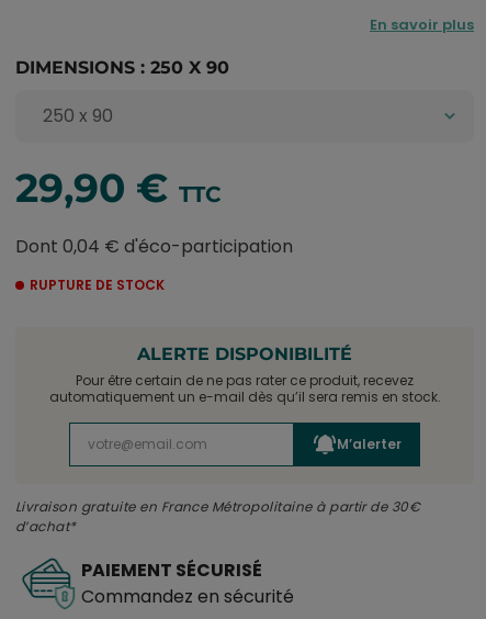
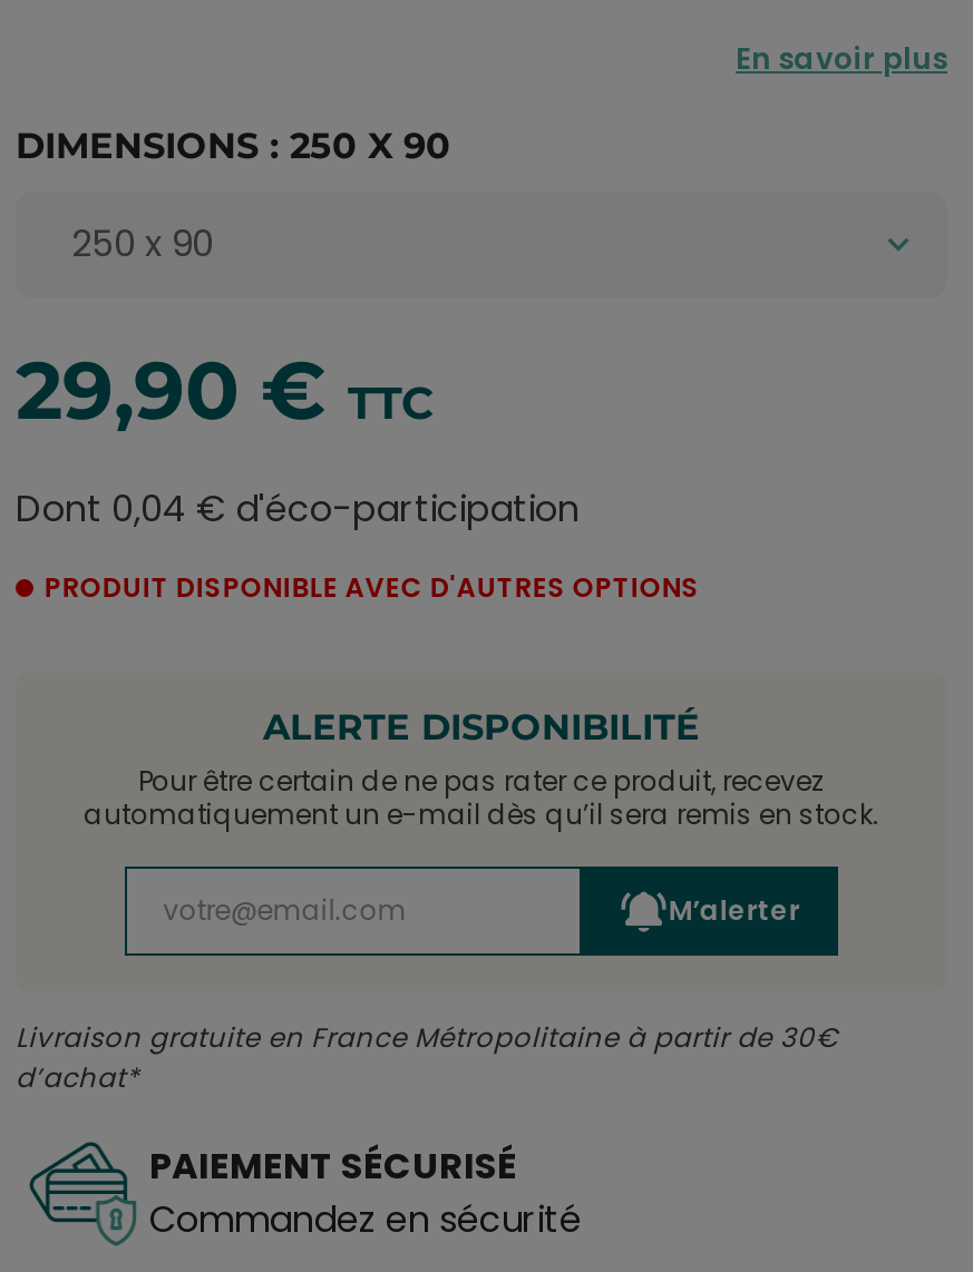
[29,275,164,294] RUPTURE DE STOCK -> [44,567,699,605] PRODUIT DISPONIBLE AVEC D'AUTRES OPTIONS

